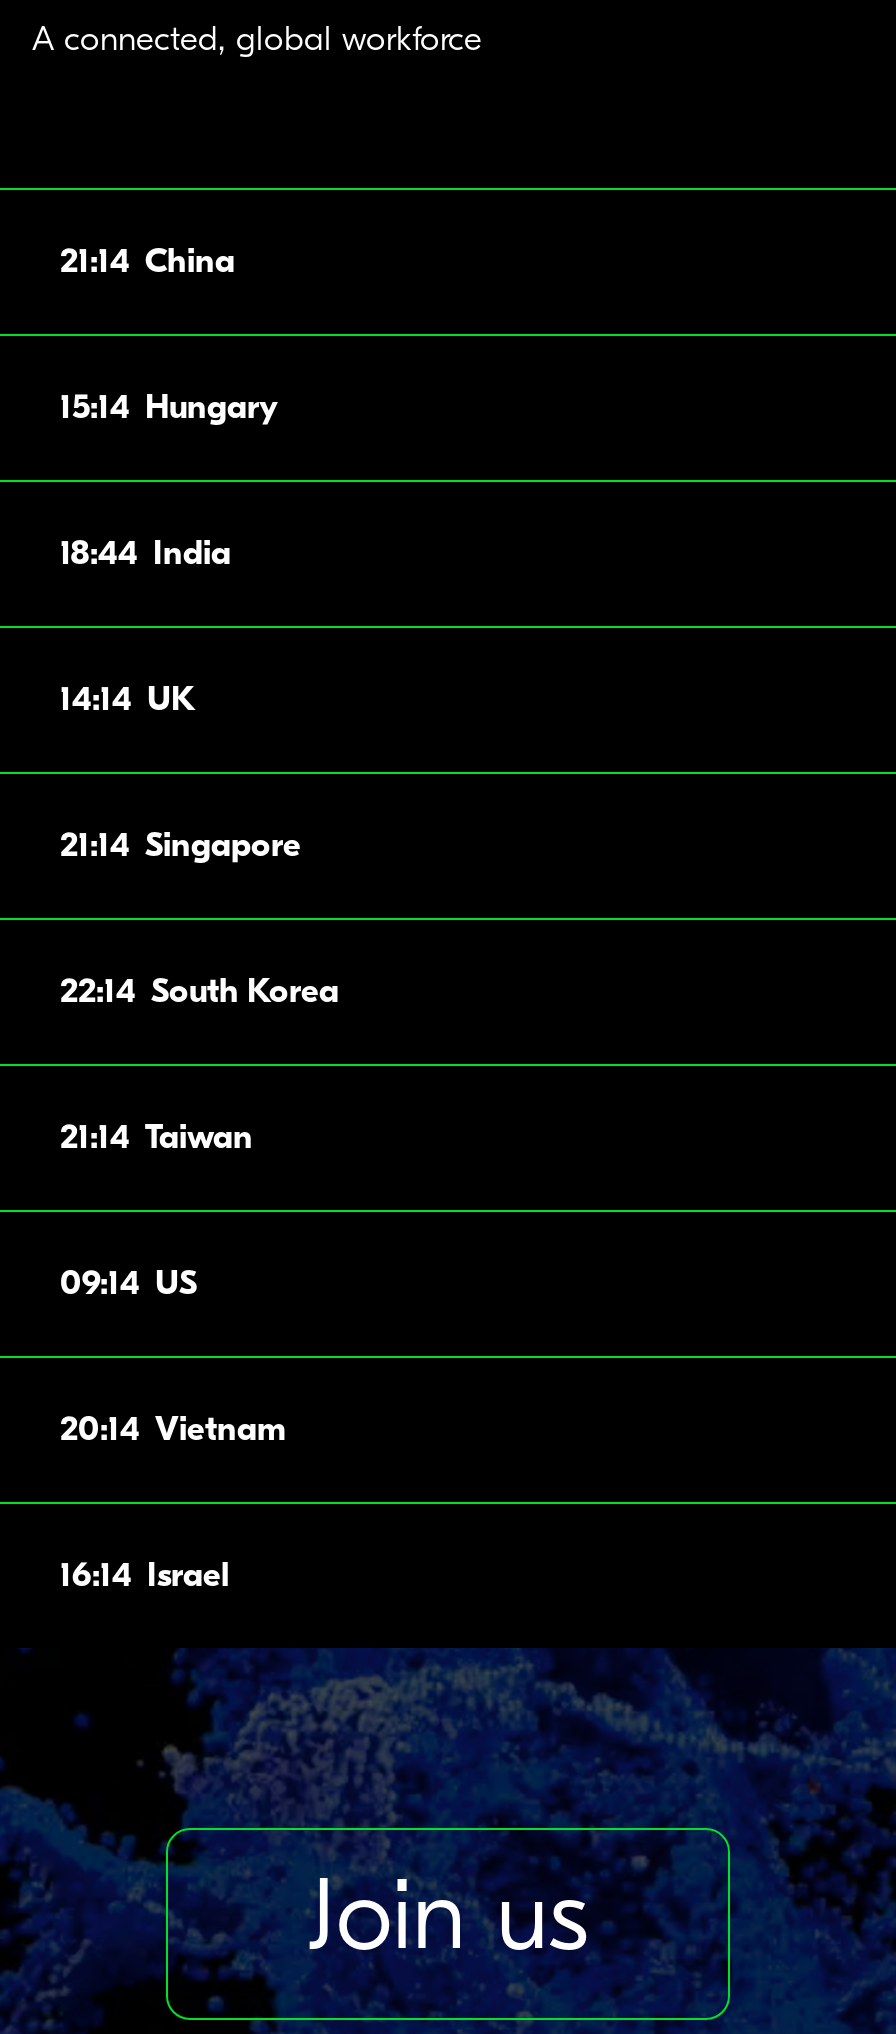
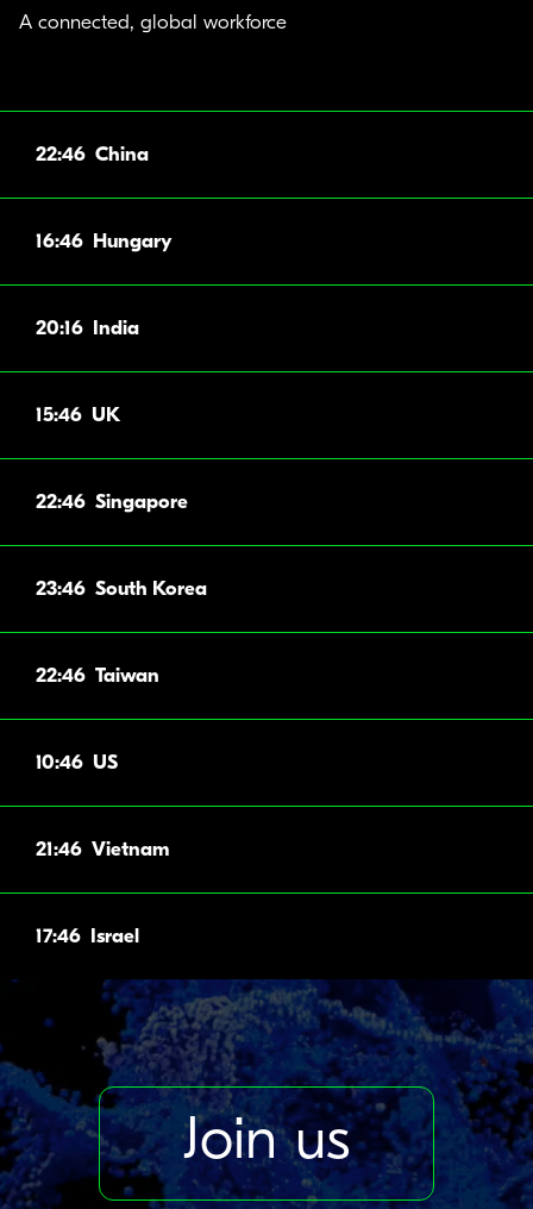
[60,245,235,279] 21:14 China -> [36,145,148,165] 22:46 China
[60,391,279,425] 15:14 Hungary -> [36,231,172,252] 16:46 Hungary
[60,537,231,571] 18:44 India -> [36,318,139,339] 20:16 India
[60,683,195,717] 14:14 UK -> [36,405,120,425] 15:46 UK
[60,829,301,863] 21:14 Singapore -> [36,492,187,512] 22:46 Singapore
[60,975,339,1009] 22:14 South Korea -> [36,579,206,599] 23:46 South Korea
[60,1121,253,1155] 21:14 Taiwan -> [36,666,159,686] 22:46 Taiwan
[60,1267,197,1301] 09:14 US -> [36,753,117,773] 10:46 US
[60,1413,285,1447] 20:14 Vietnam -> [36,840,168,860] 21:46 Vietnam
[60,1559,229,1593] 16:14 Israel -> [36,926,139,947] 17:46 Israel

